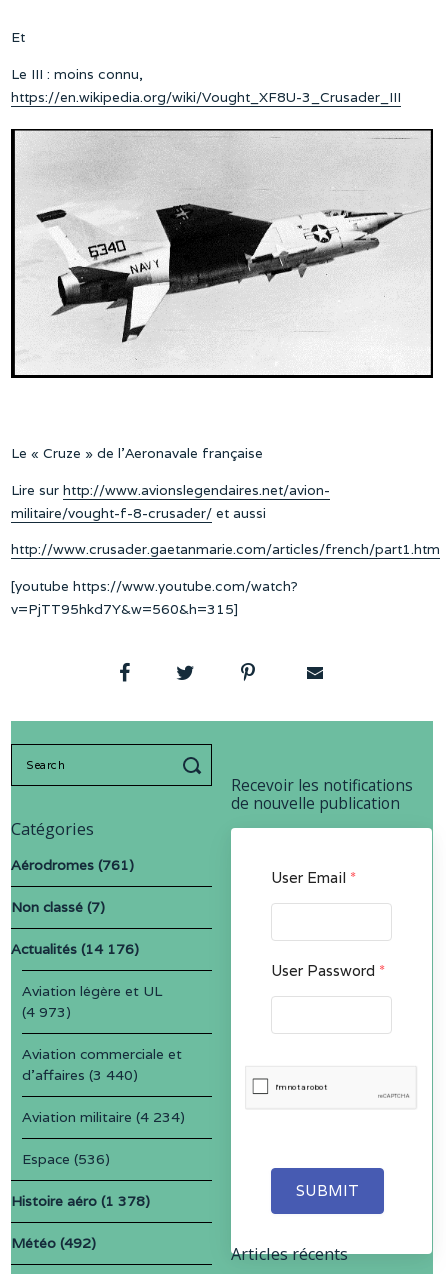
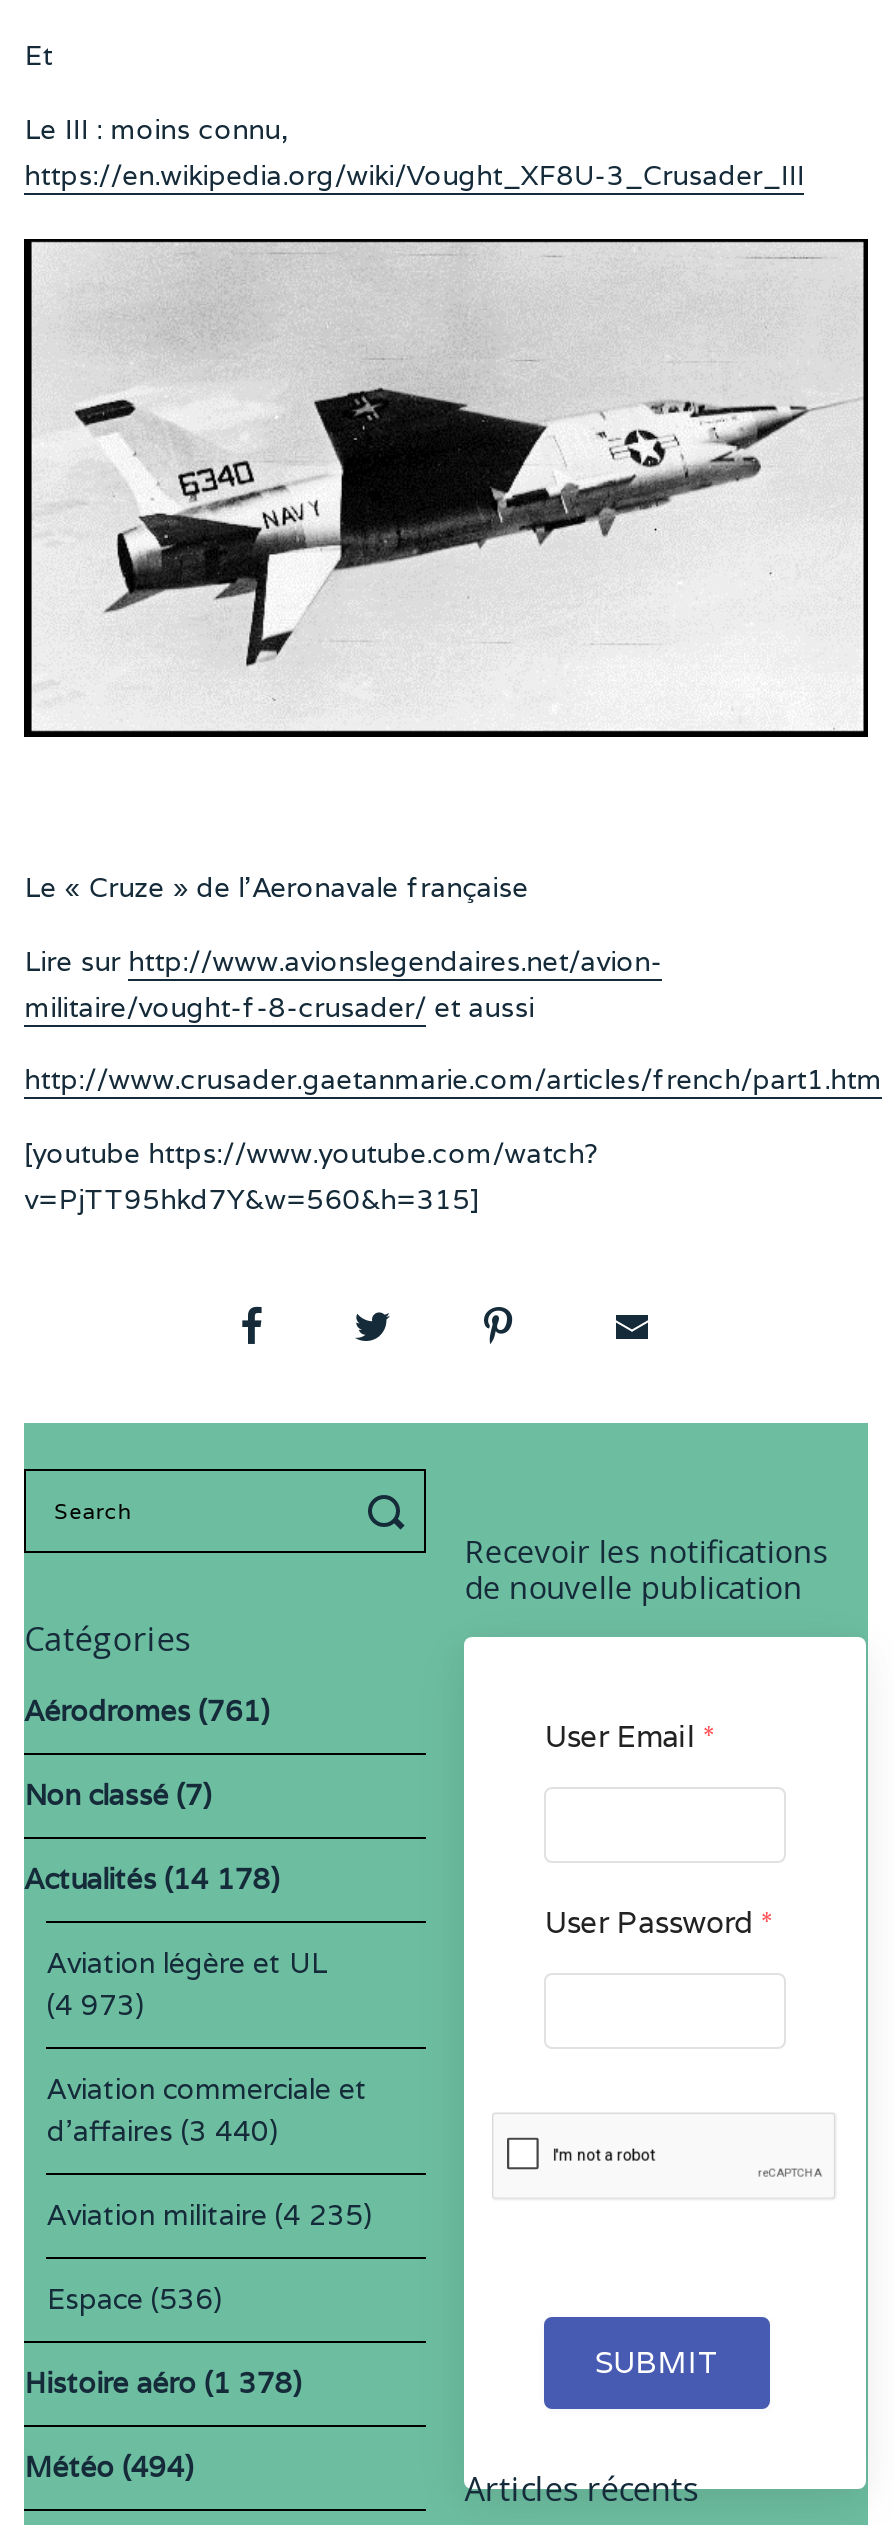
[11,940,139,958] Actualités (14 176) -> [25,1862,281,1898] Actualités (14 178)
[22,1108,185,1126] Aviation militaire (4 234) -> [47,2198,373,2234] Aviation militaire (4 235)
[11,1234,96,1252] Météo (492) -> [25,2450,195,2486] Météo (494)

